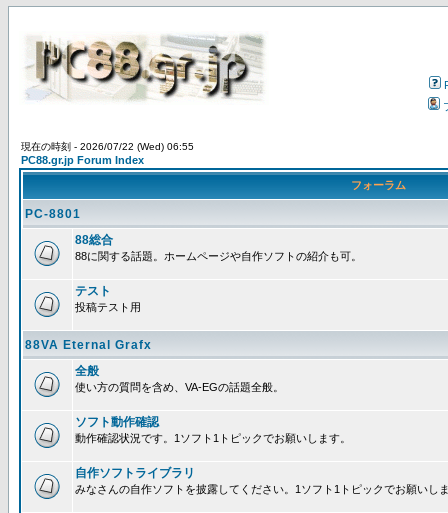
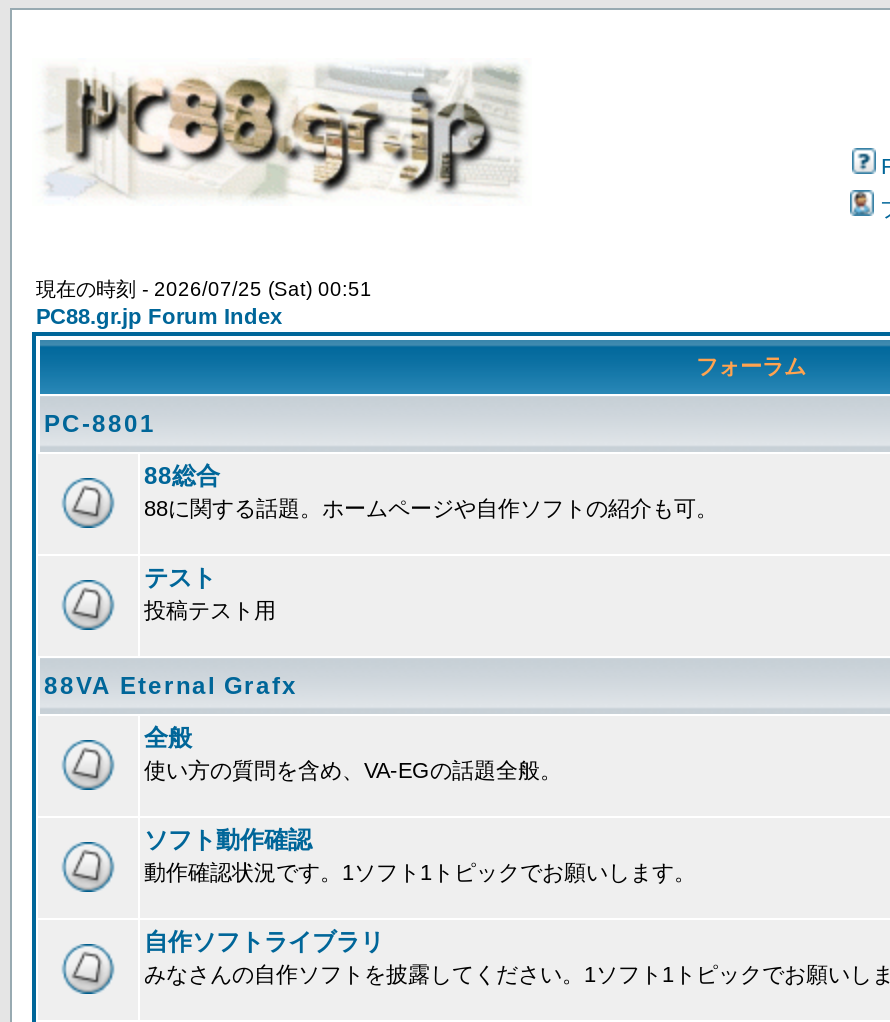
[21,141,194,152] 現在の時刻 - 2026/07/22 (Wed) 06:55 -> [36,278,372,300] 現在の時刻 - 2026/07/25 (Sat) 00:51

